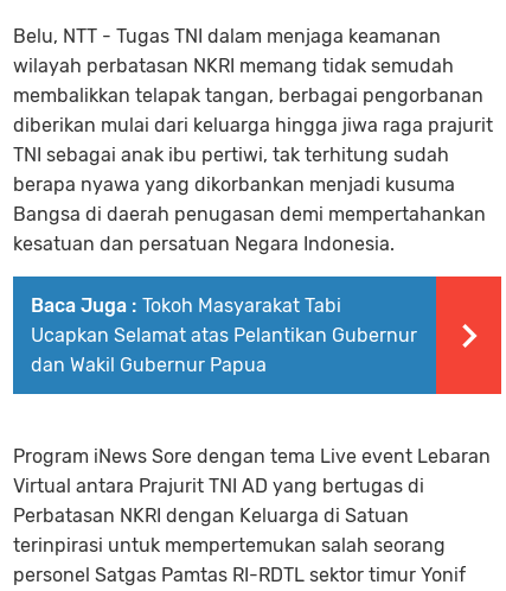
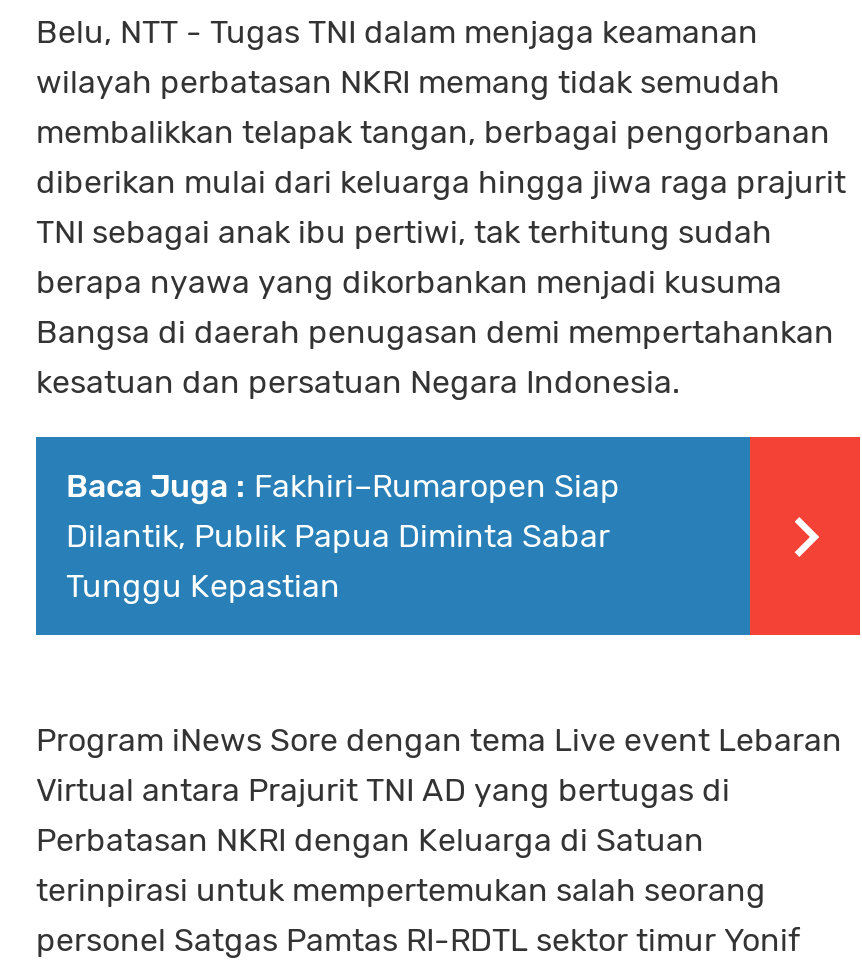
[31,294,417,376] Baca Juga : Tokoh Masyarakat Tabi | Ucapkan Selamat atas Pelantikan Gubernur | dan Wakil Gubernur Papua -> [66,466,620,604] Baca Juga : Fakhiri–Rumaropen Siap | Dilantik, Publik Papua Diminta Sabar | Tunggu Kepastian

